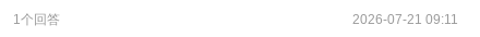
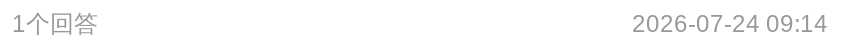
[352,12,458,27] 2026-07-21 09:11 -> [632,10,828,38] 2026-07-24 09:14

